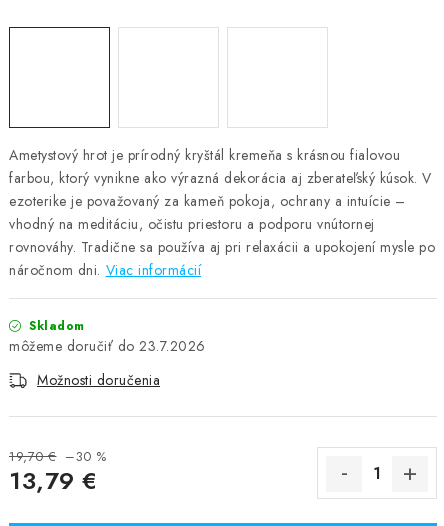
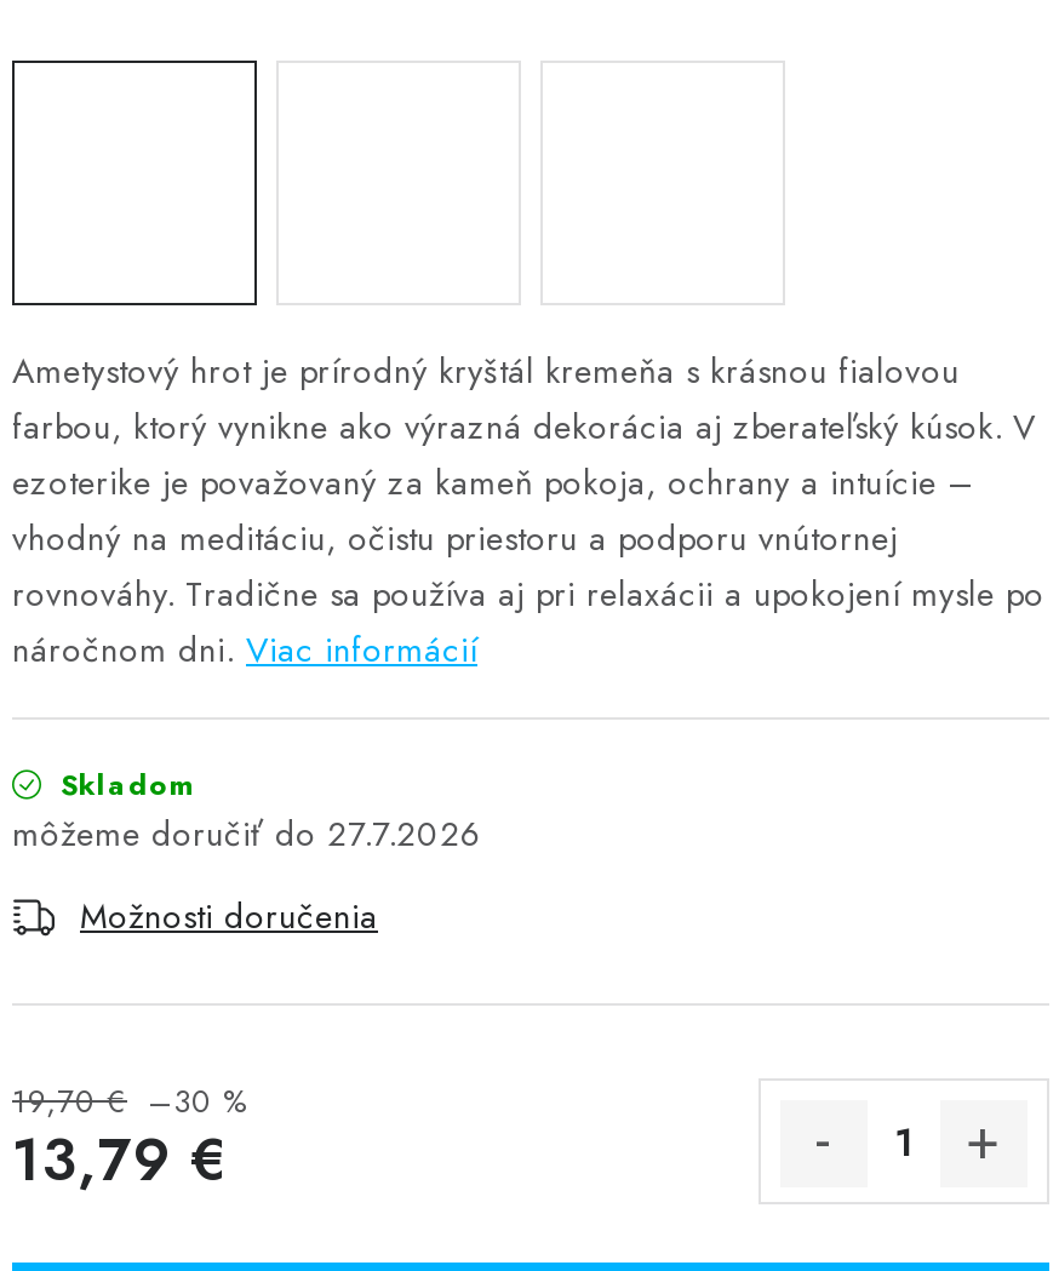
[139,336,205,356] 23.7.2026 -> [327,809,483,858] 27.7.2026

